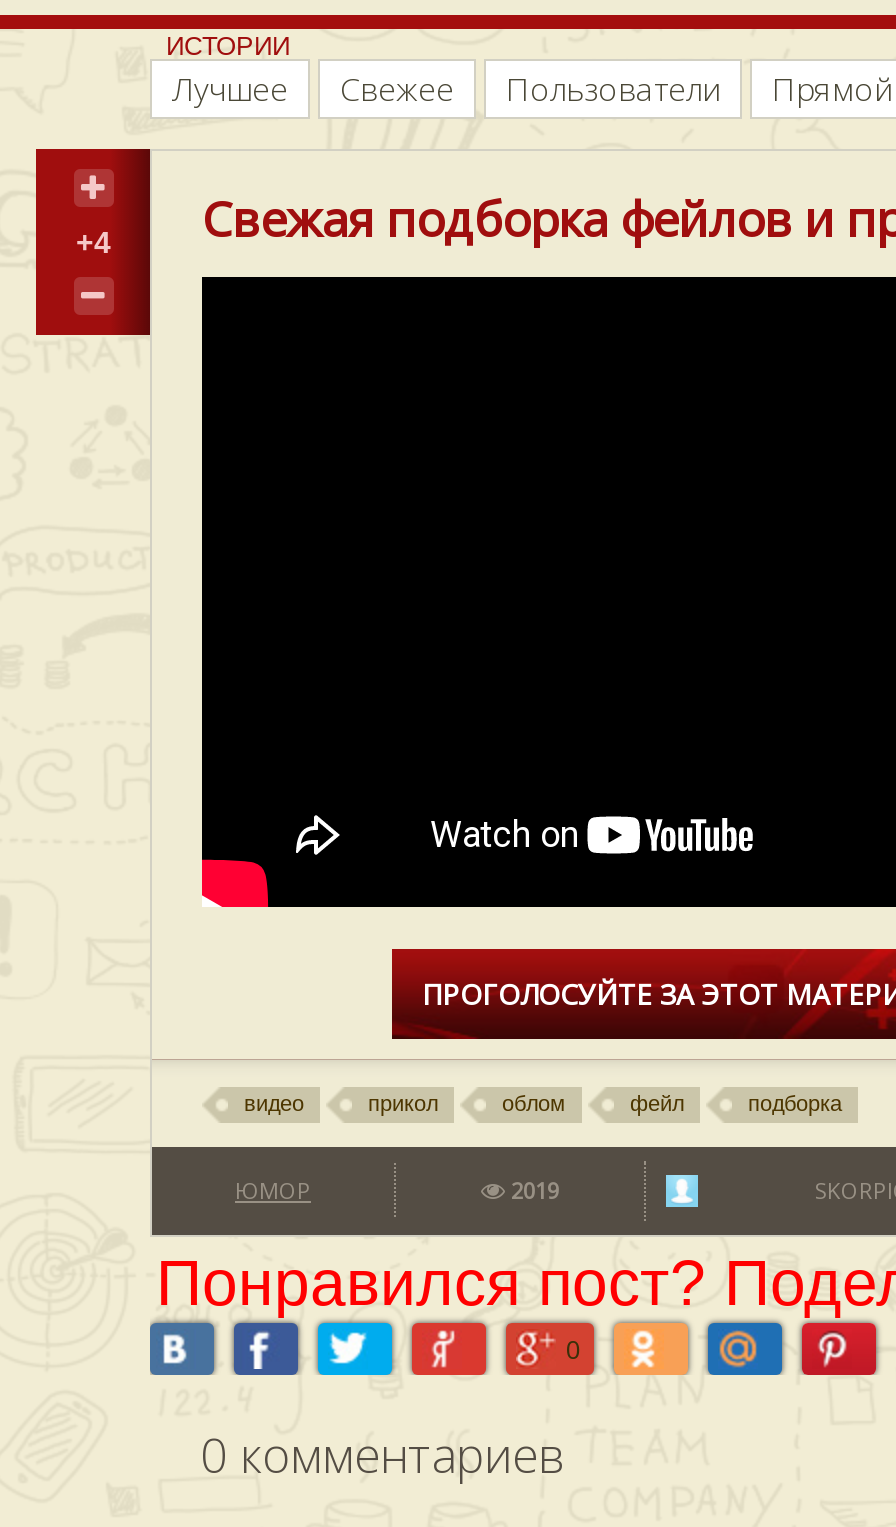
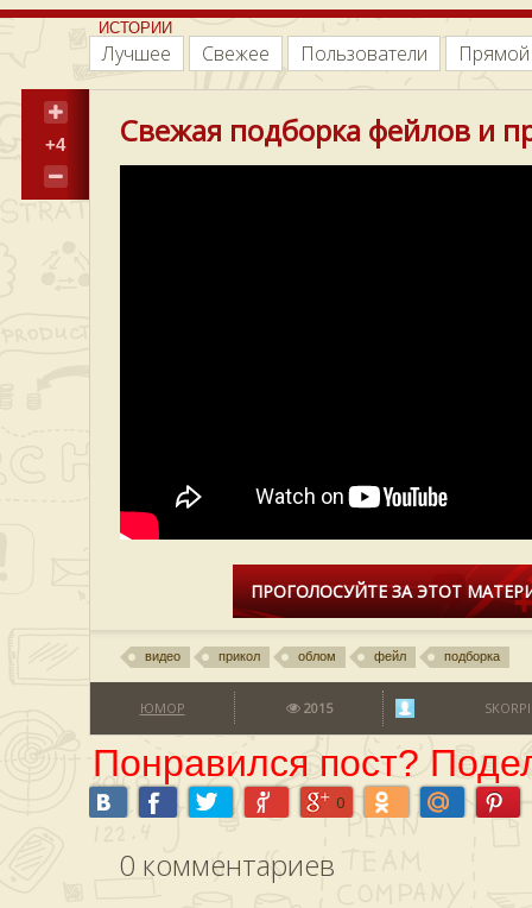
[505,1175,559,1205] 2019 -> [300,699,332,717] 2015

